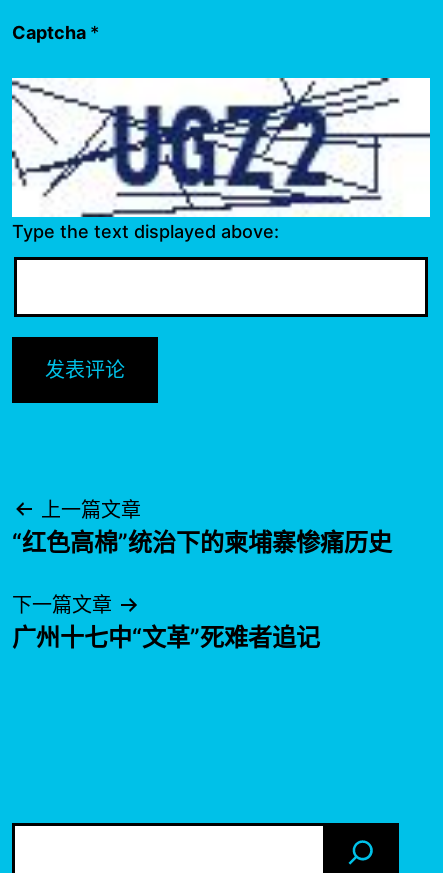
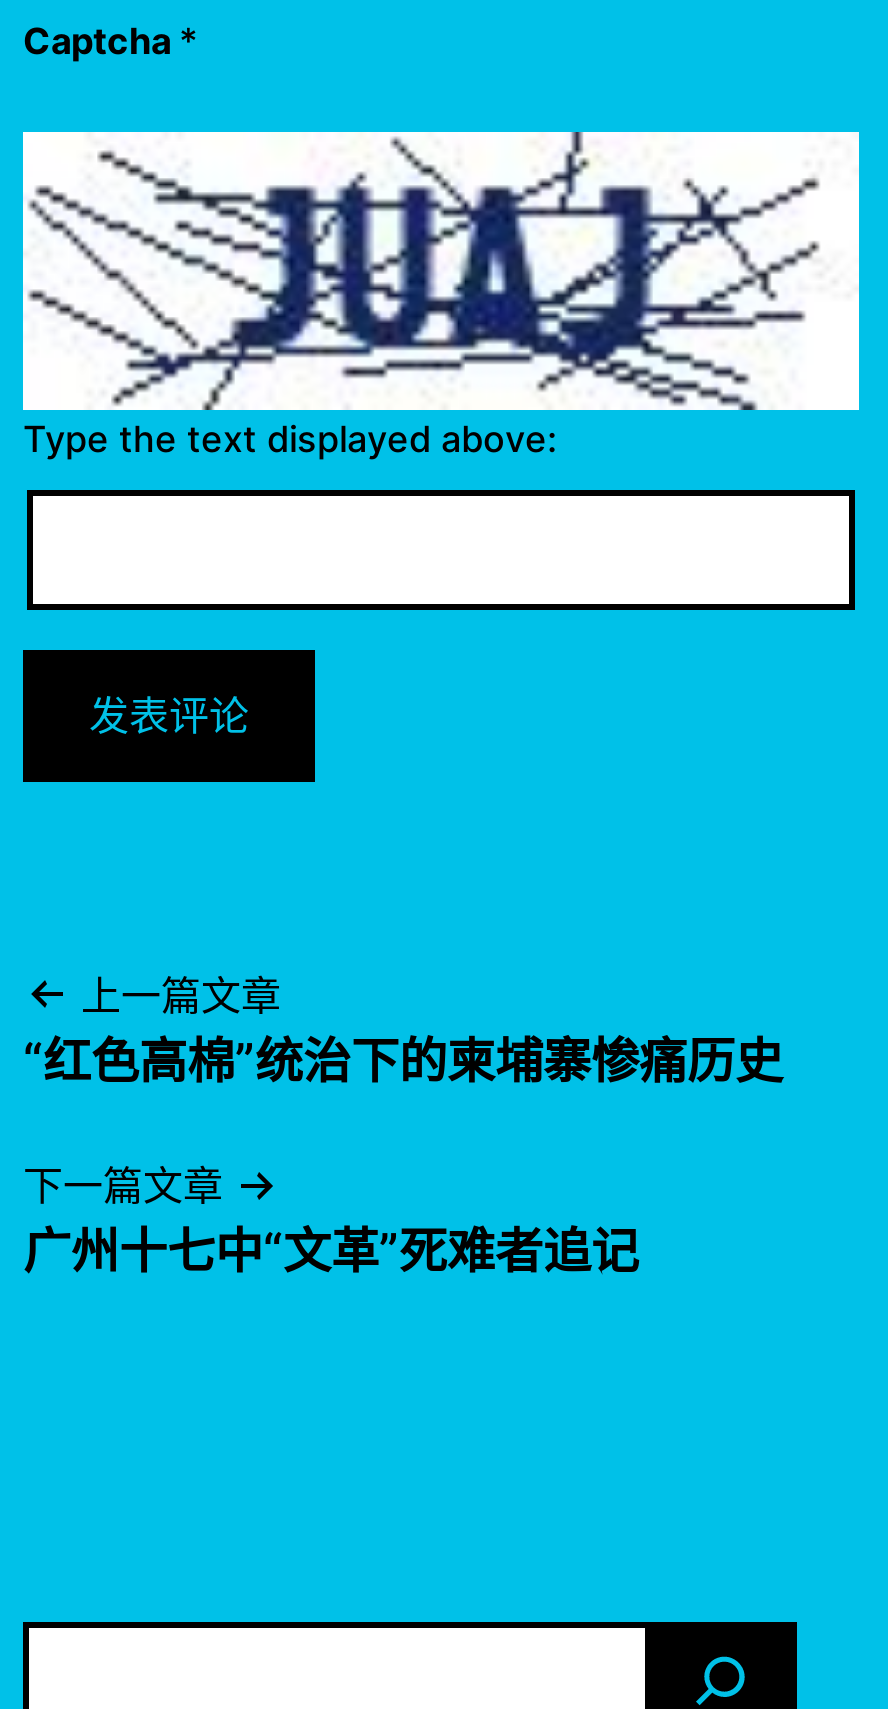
[11,77,431,218] [image] -> [21,130,861,412] [image]

